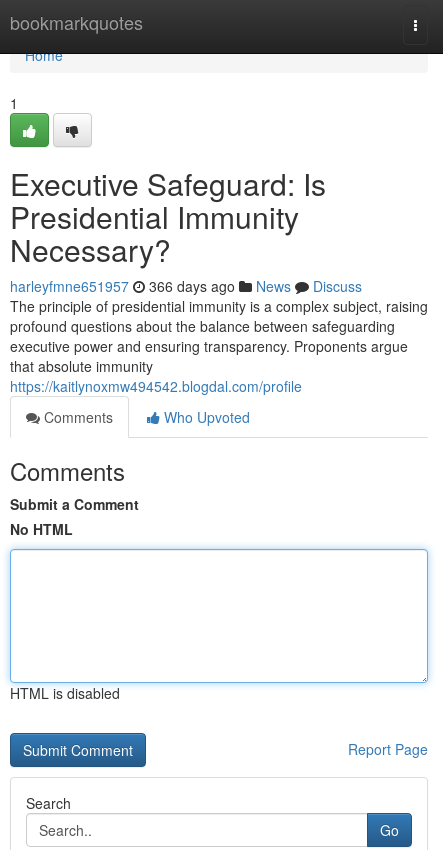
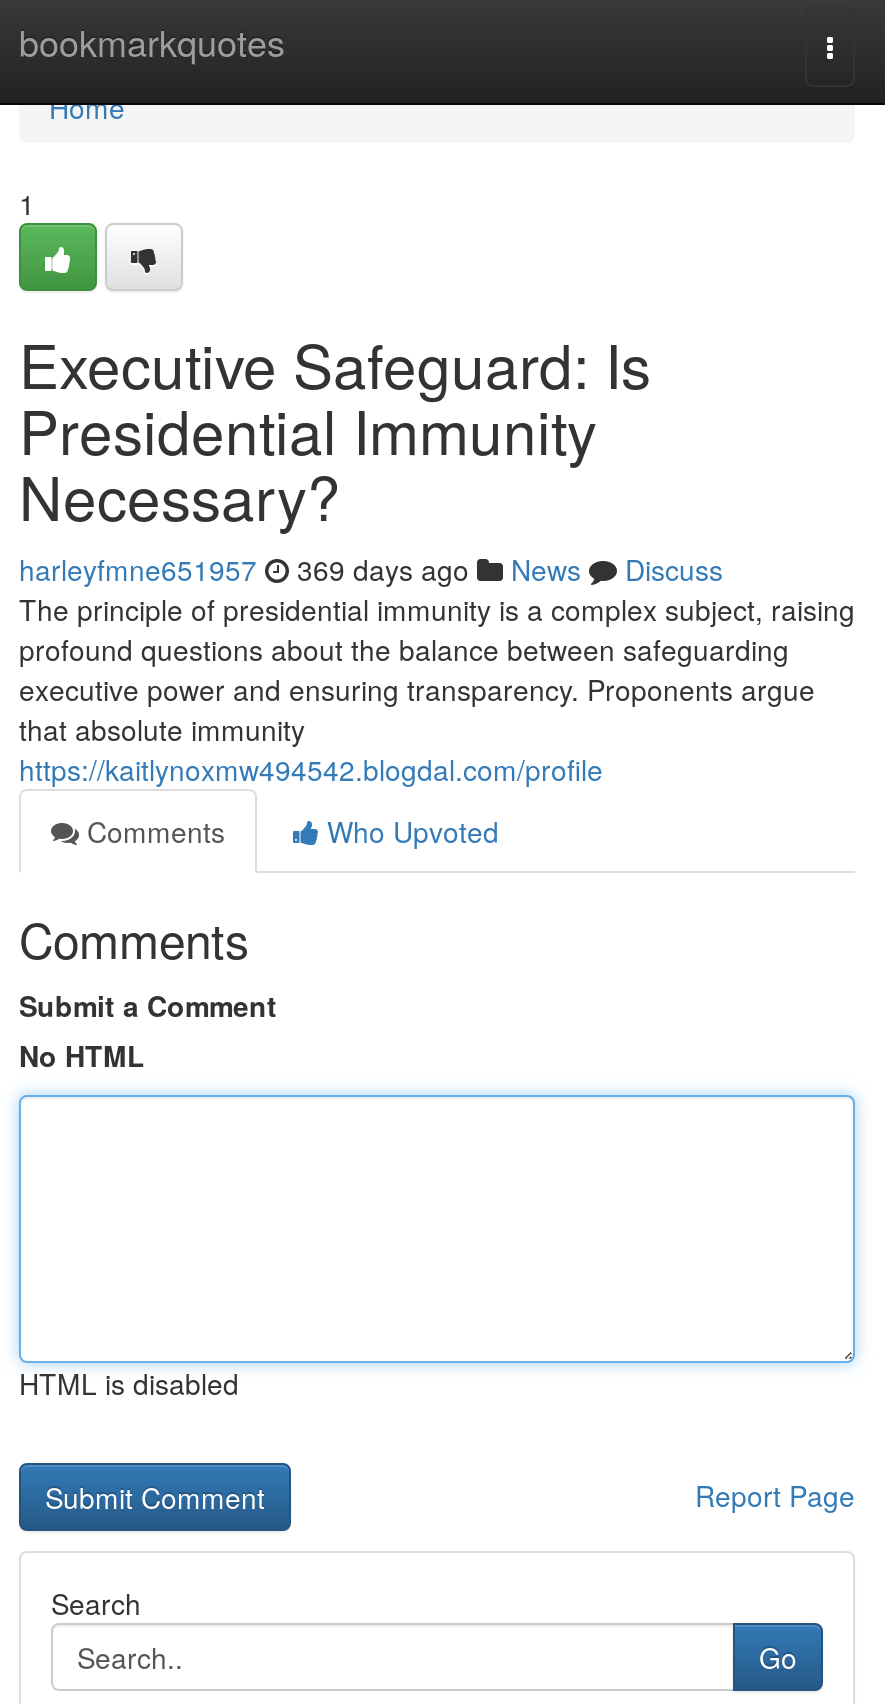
[10,276,362,296] harleyfmne651957 366 days ago News Discuss -> [19,549,723,589] harleyfmne651957 369 days ago News Discuss

